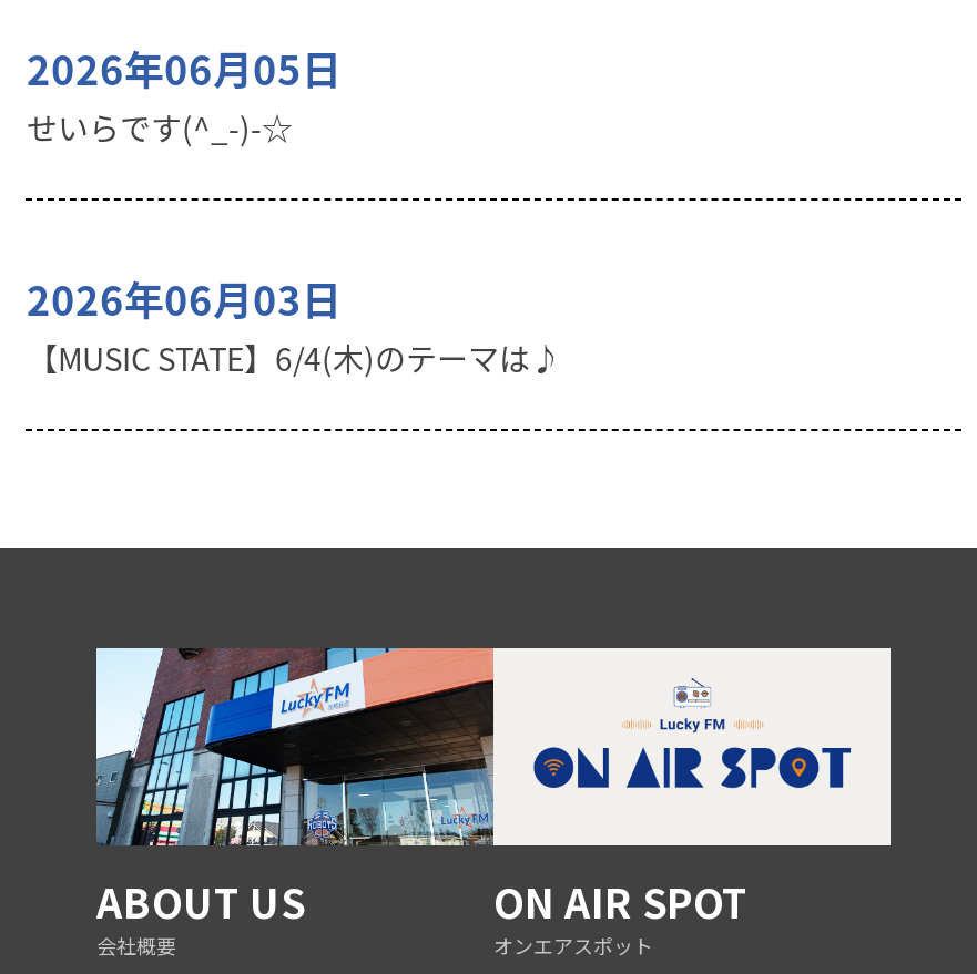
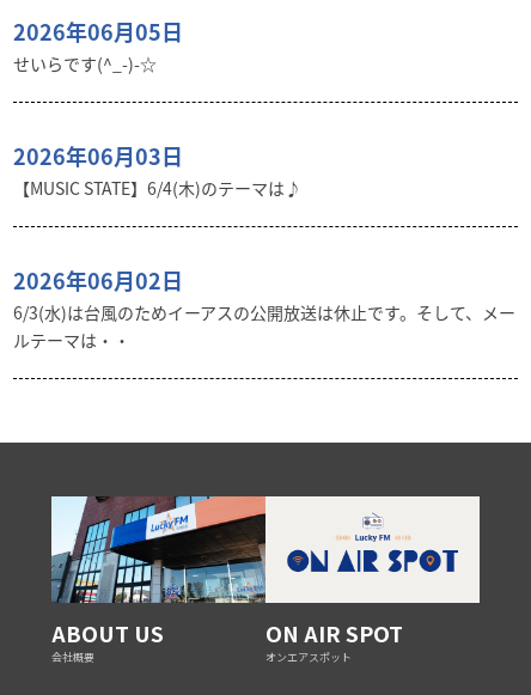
none -> [14,265,516,352] 2026年06月02日 | 6/3(水)は台風のためイーアスの公開放送は休止です。そして、メー | ルテーマは・・

